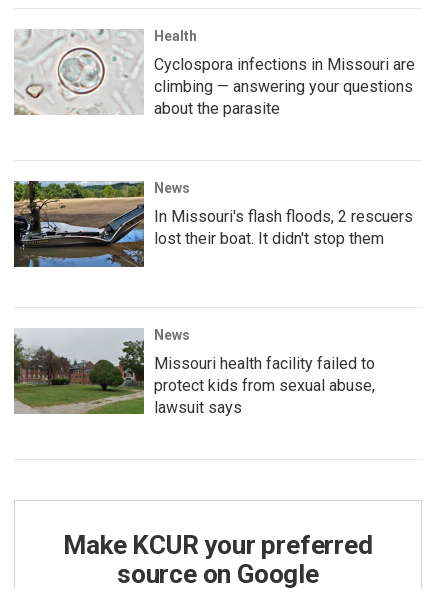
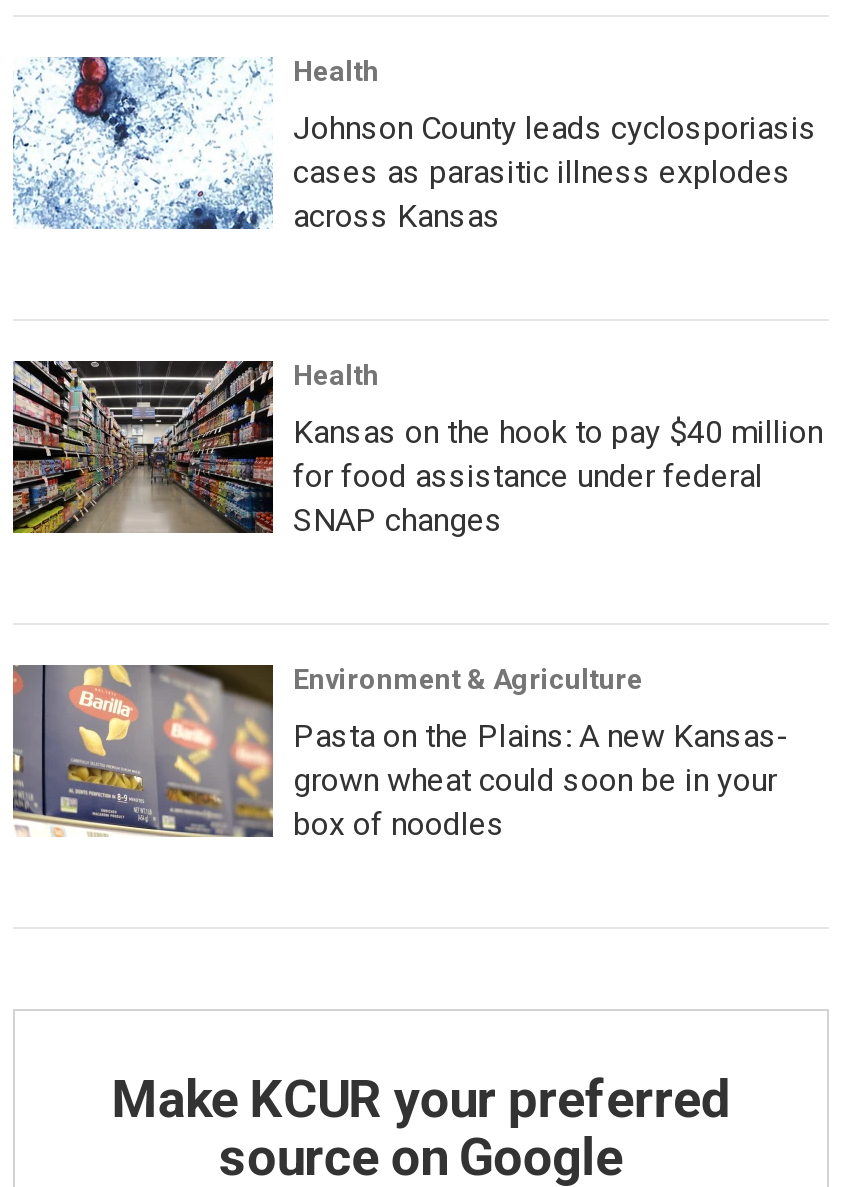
[13,28,415,118] [image] | Cyclospora infections in Missouri are | climbing — answering your questions | about the parasite -> [13,55,817,235] [image] | Johnson County leads cyclosporiasis | cases as parasitic illness explodes | across Kansas
[14,180,190,268] [image] | News -> [11,359,379,535] [image] | Health
[154,207,413,248] In Missouri's flash floods, 2 rescuers | lost their boat. It didn't stop them -> [293,413,823,539] Kansas on the hook to pay $40 million | for food assistance under federal | SNAP changes
[13,327,190,415] [image] | News -> [11,663,643,839] [image] | Environment & Agriculture
[154,354,375,417] Missouri health facility failed to | protect kids from sexual abuse, | lawsuit says -> [293,717,789,843] Pasta on the Plains: A new Kansas- | grown wheat could soon be in your | box of noodles

